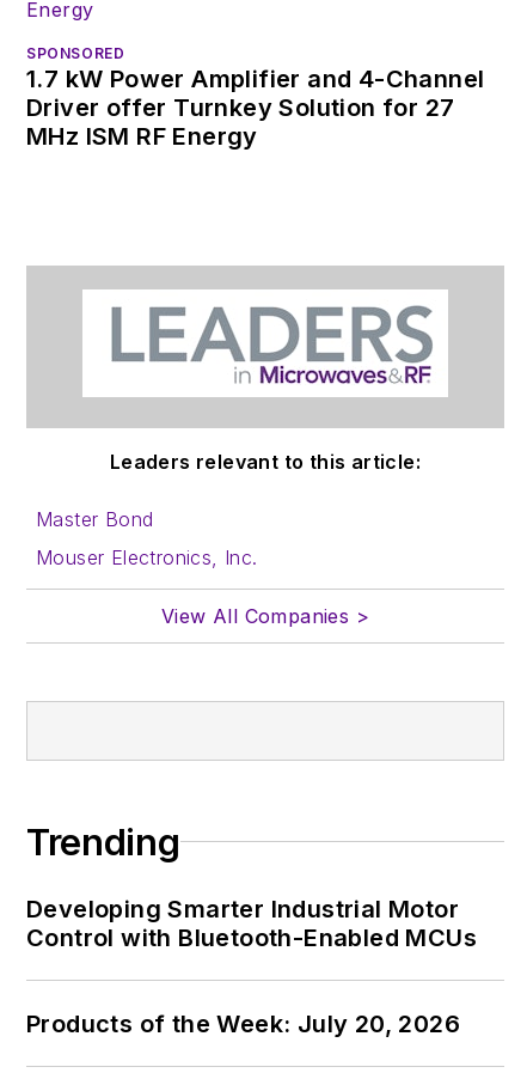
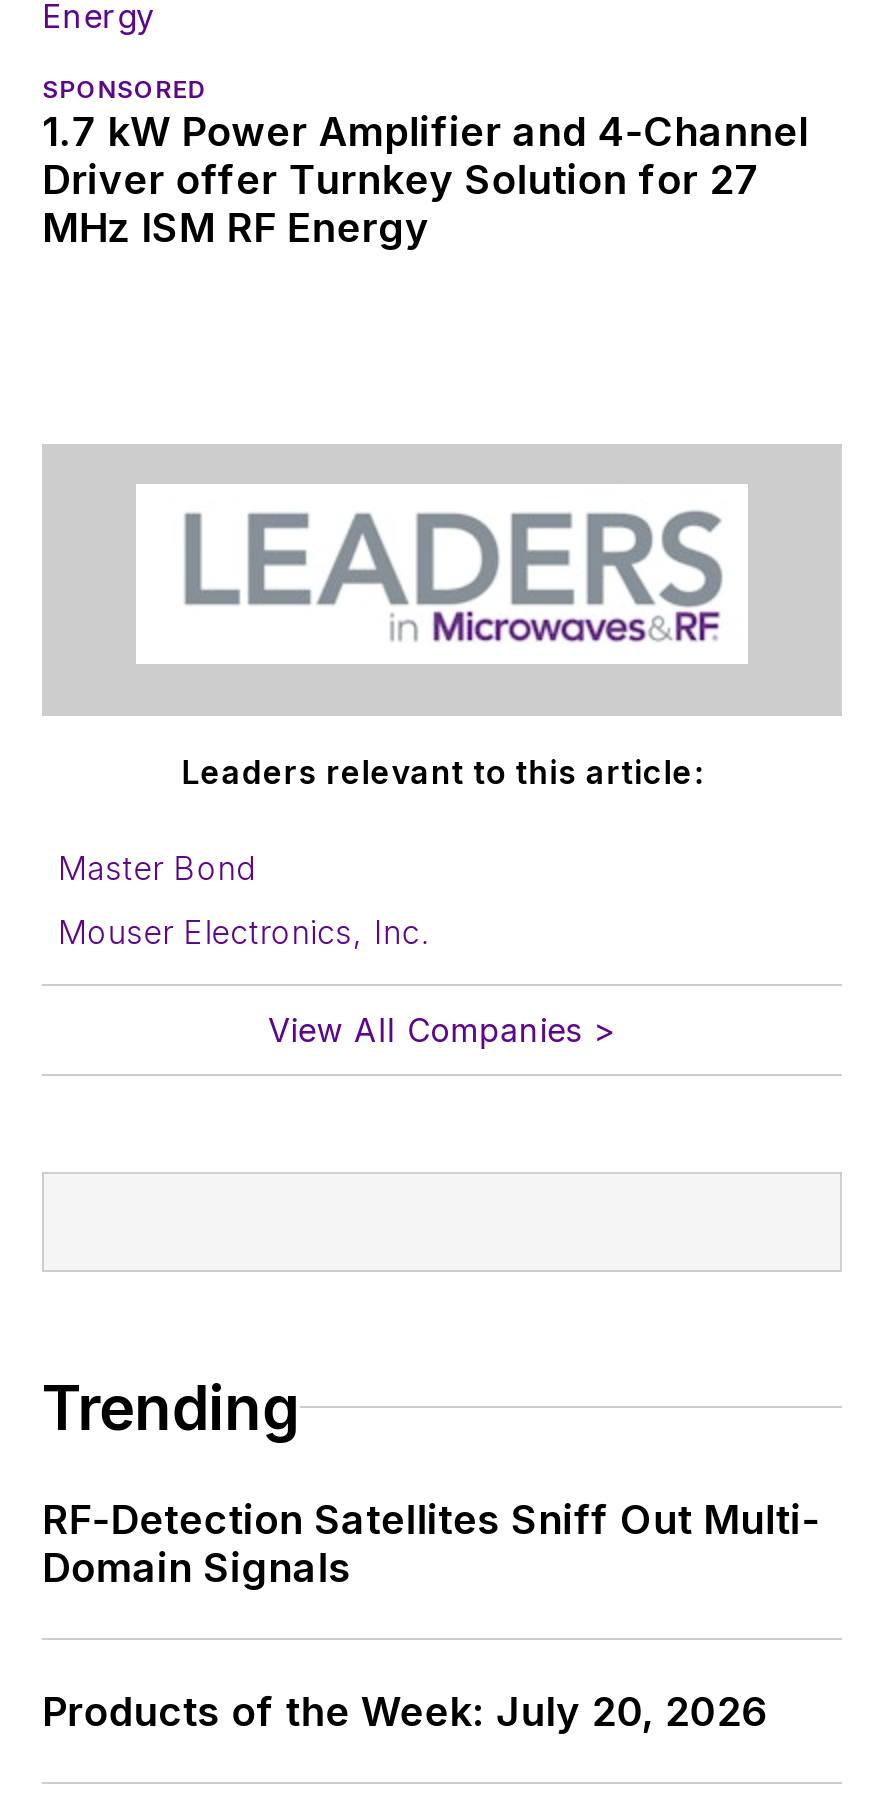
[26,894,477,952] Developing Smarter Industrial Motor | Control with Bluetooth-Enabled MCUs -> [42,1495,820,1591] RF-Detection Satellites Sniff Out Multi- | Domain Signals

